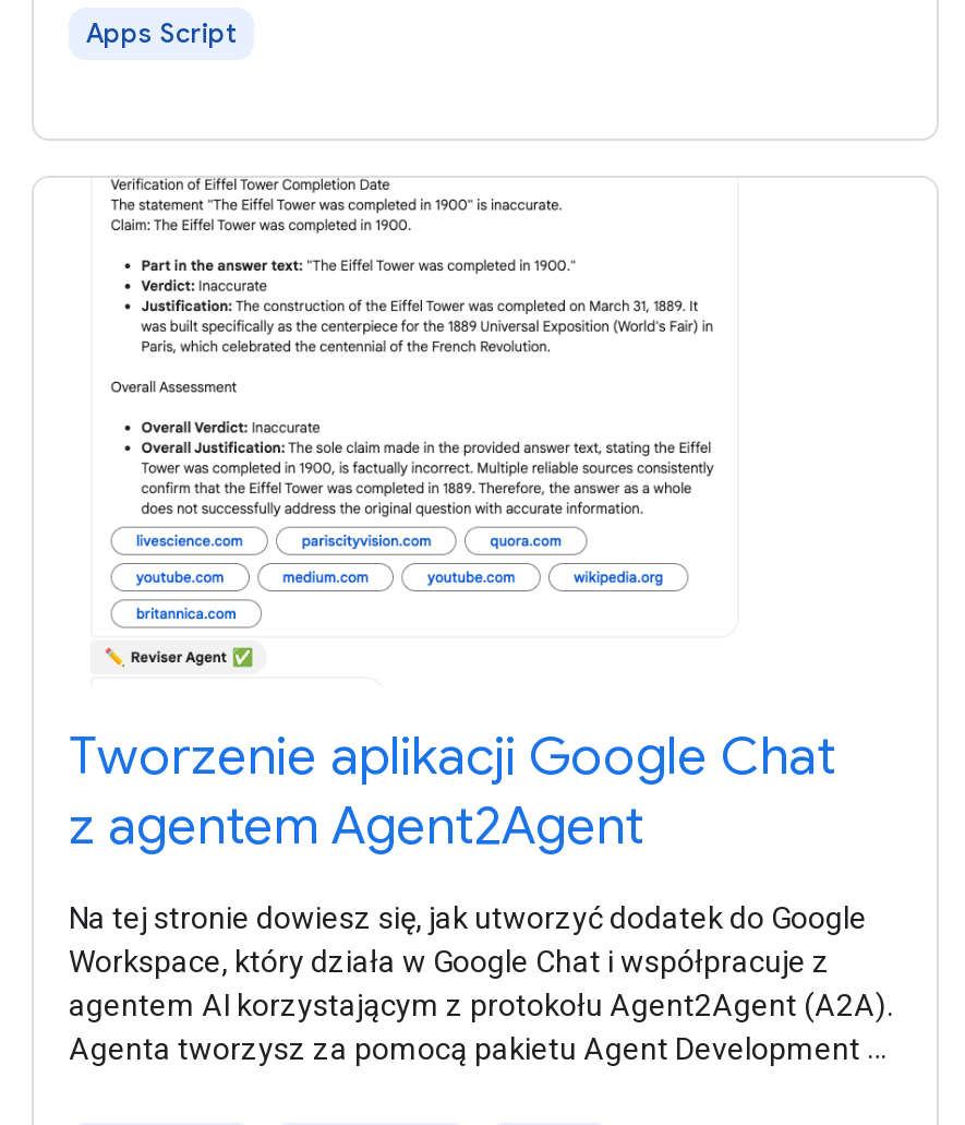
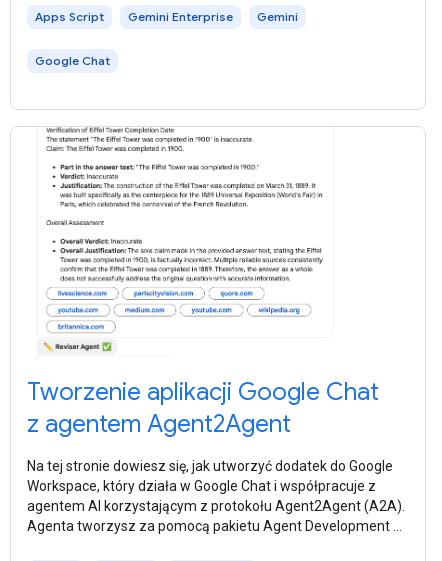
none -> [35,9,298,68] Gemini Enterprise | Gemini | Google Chat

